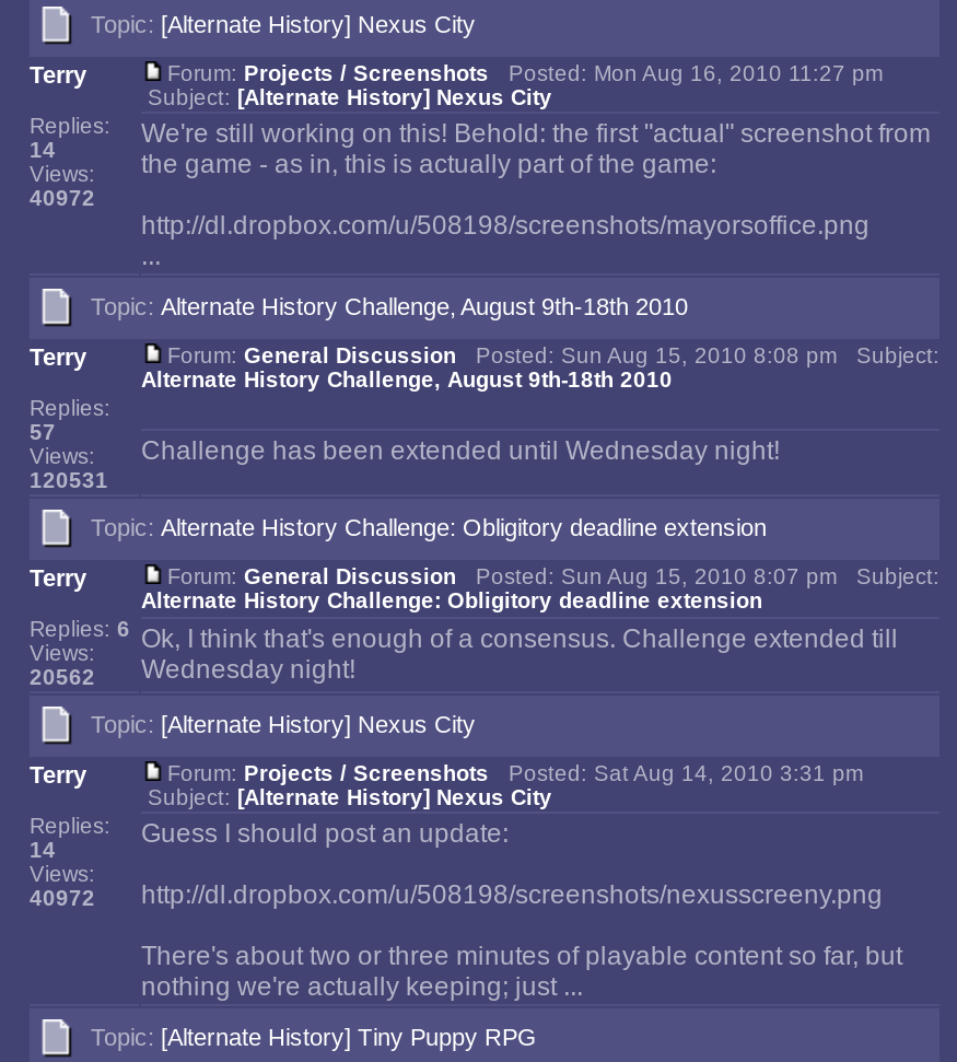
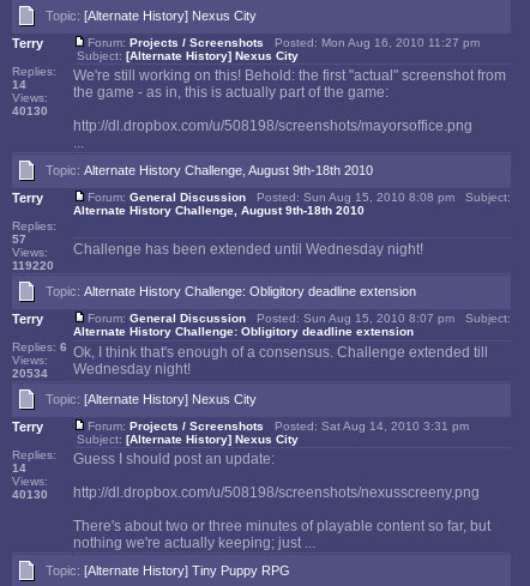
[30,186,95,210] 40972 -> [12,104,48,117] 40130
[30,468,108,492] 120531 -> [12,259,54,272] 119220
[30,654,355,689] 20562 Wednesday night! -> [12,361,191,380] 20534 Wednesday night!
[30,879,883,910] 40972 http://dl.dropbox.com/u/508198/screenshots/nexusscreeny.png -> [12,484,480,501] 40130 http://dl.dropbox.com/u/508198/screenshots/nexusscreeny.png

